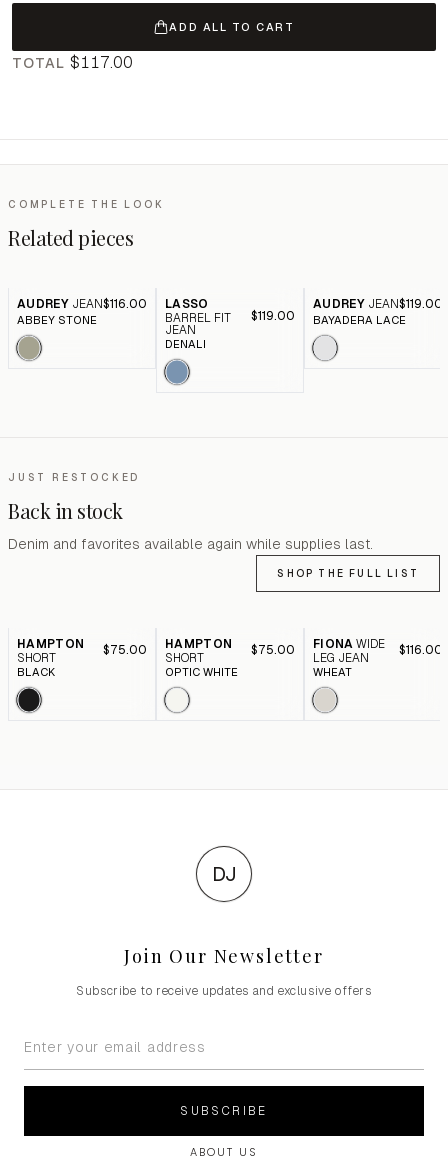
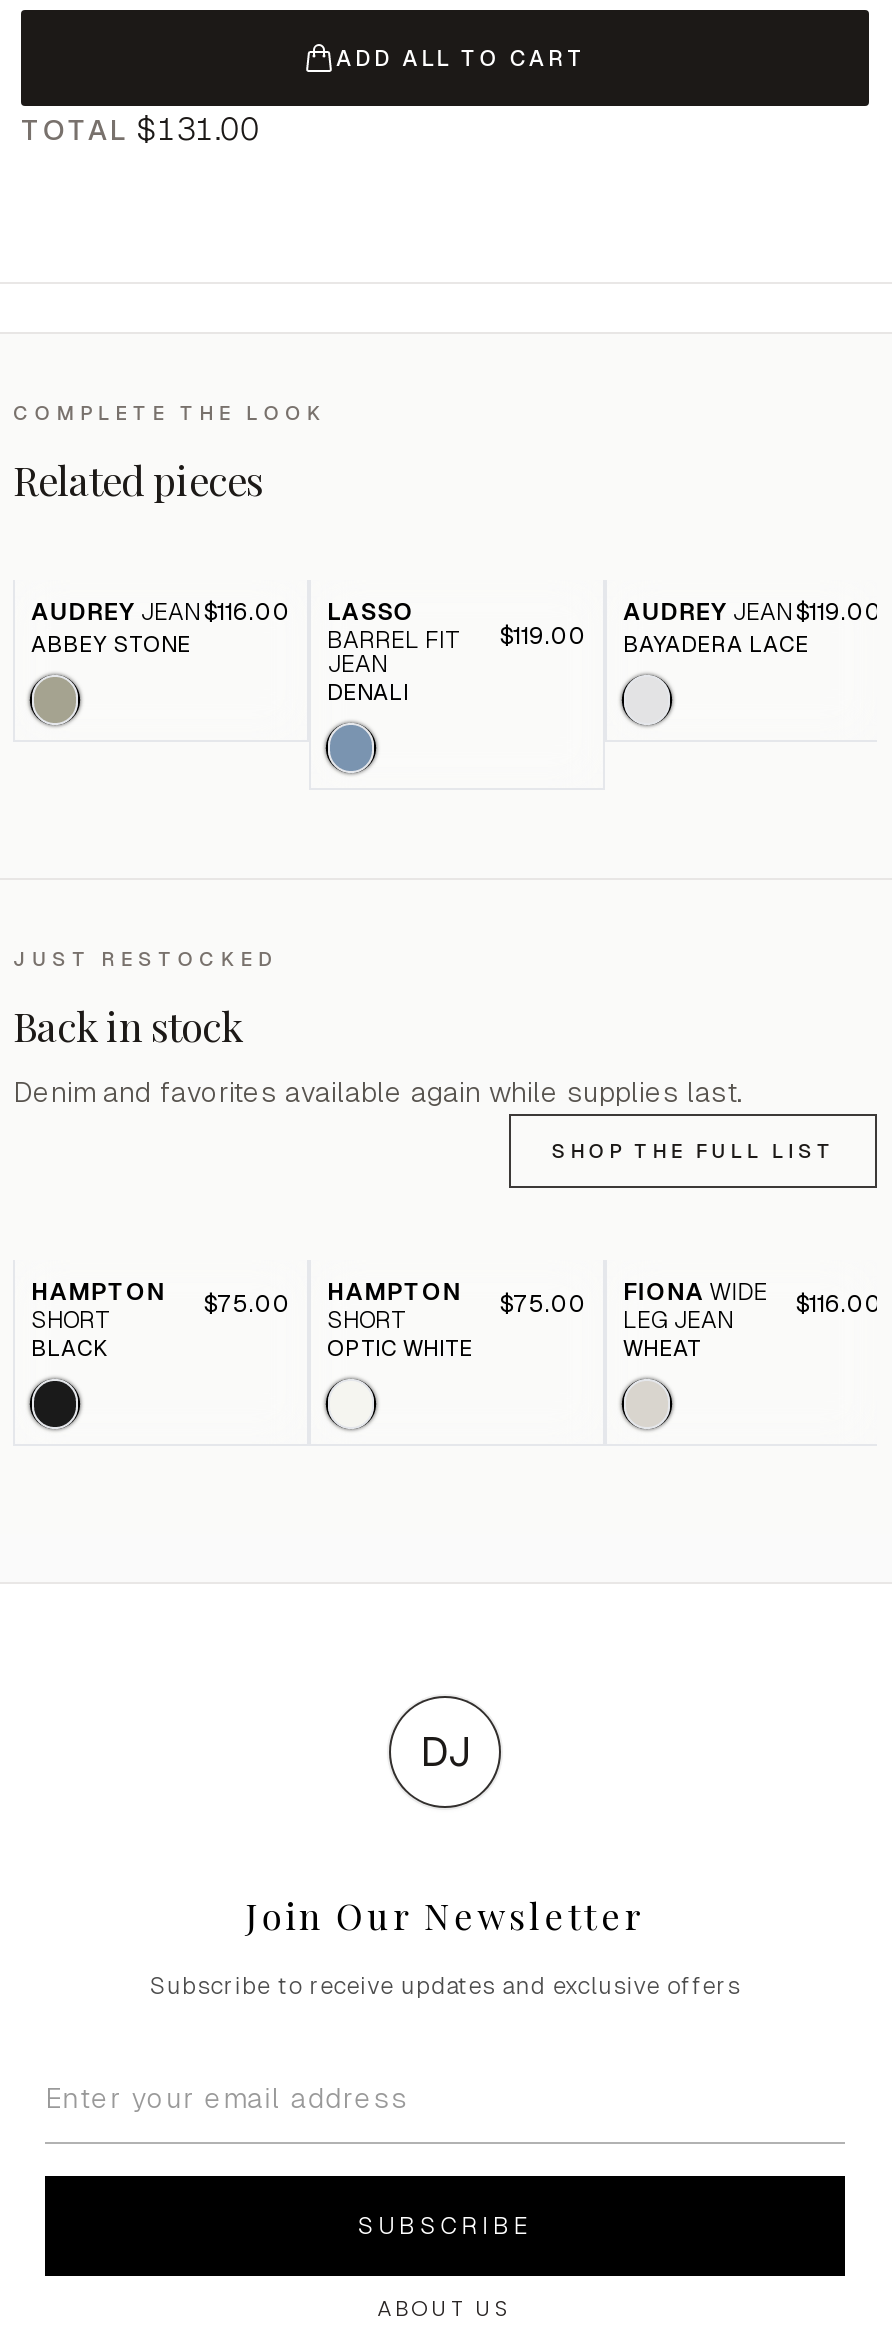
[12,53,133,72] TOTAL $117.00 -> [21,111,260,149] TOTAL $131.00

